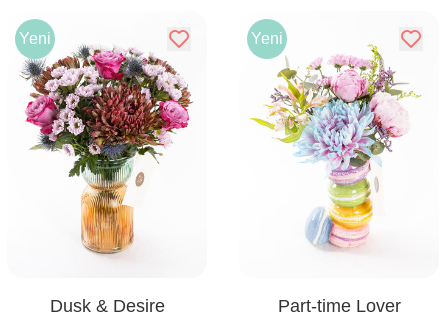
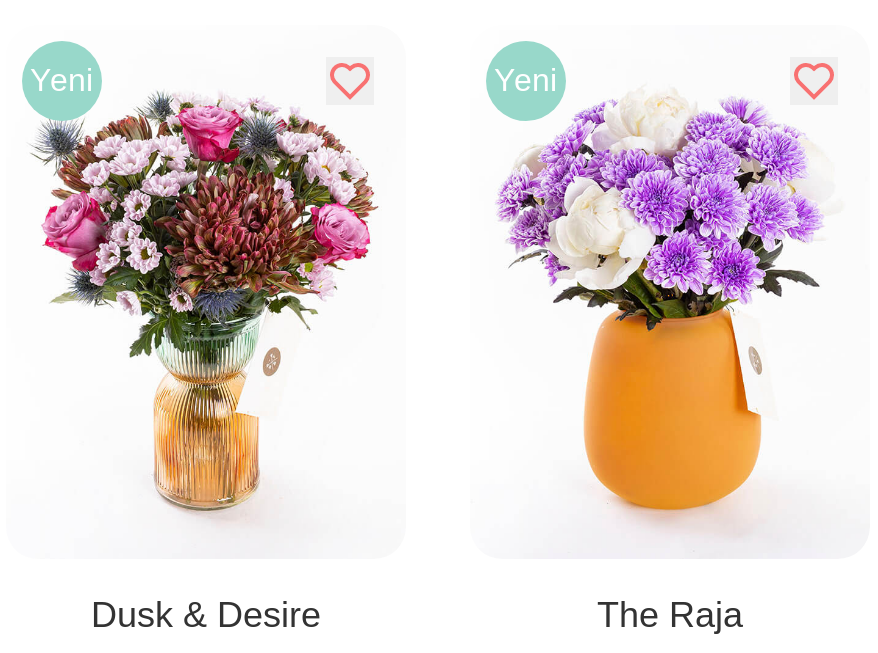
[250,44,421,316] [image] | Part-time Lover -> [496,93,830,634] [image] | The Raja

